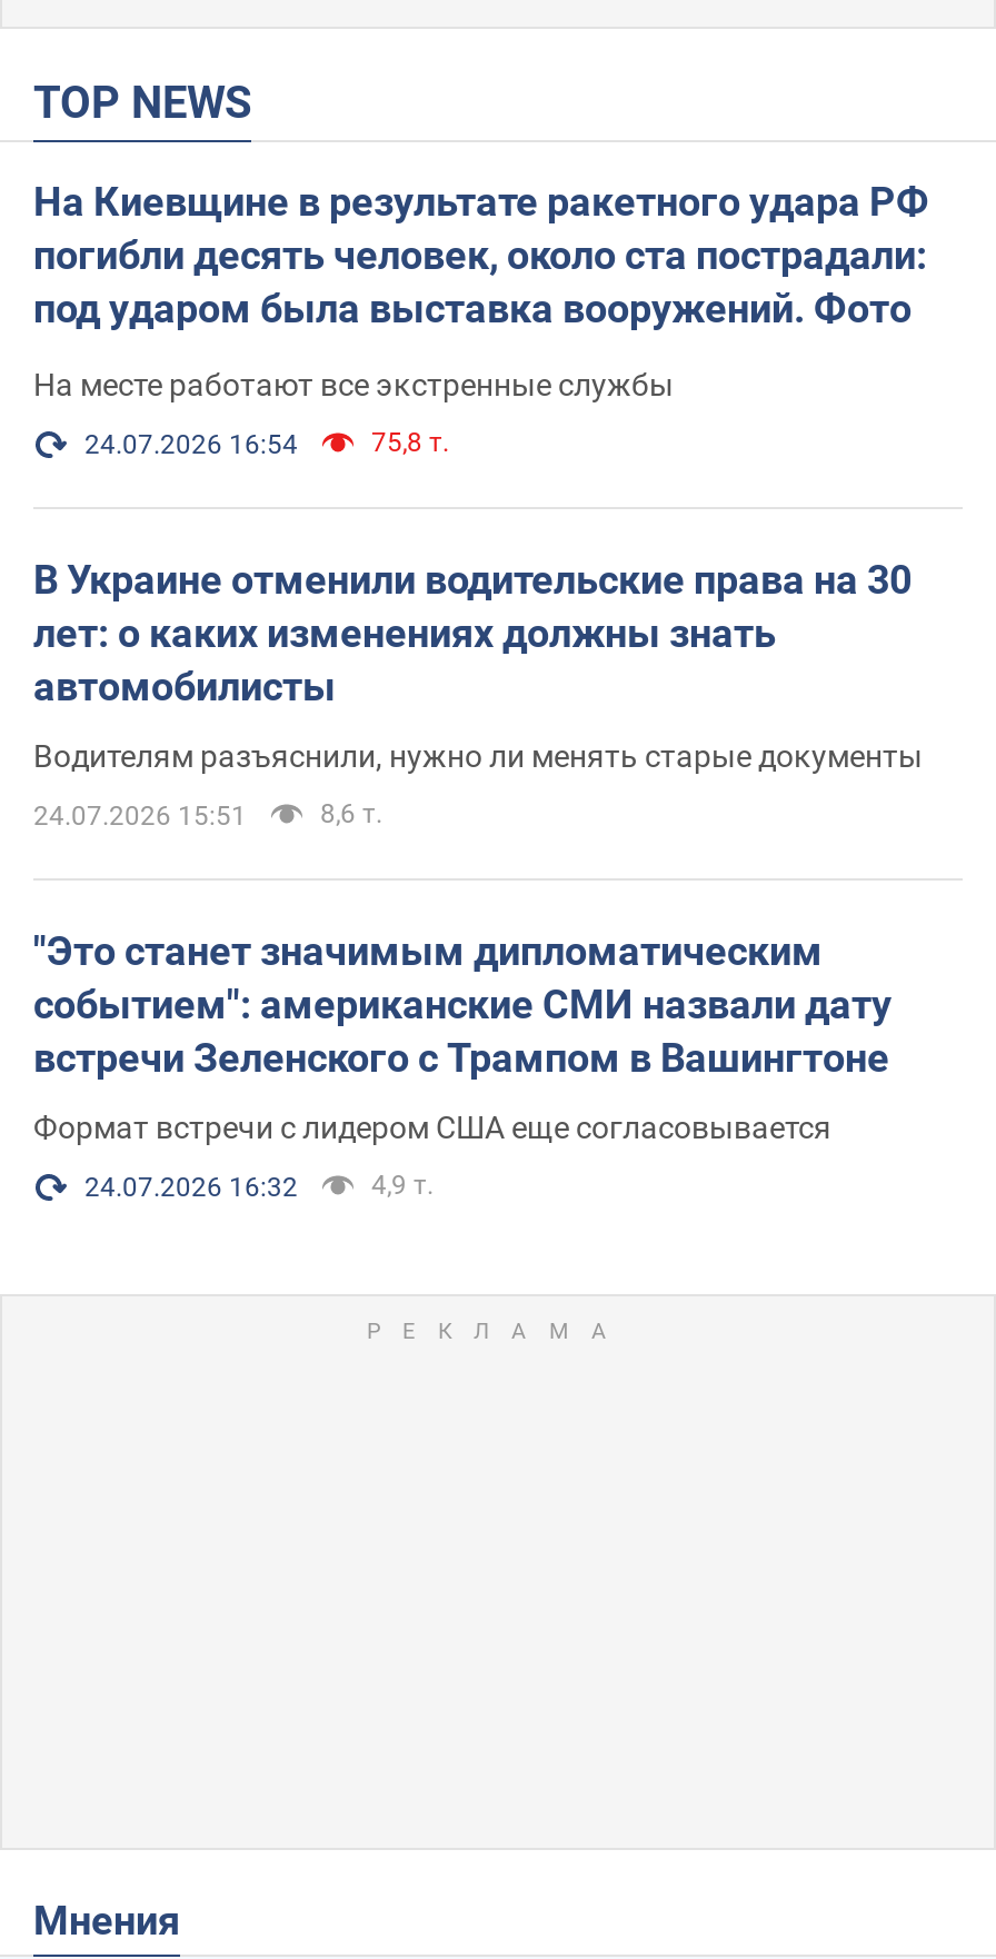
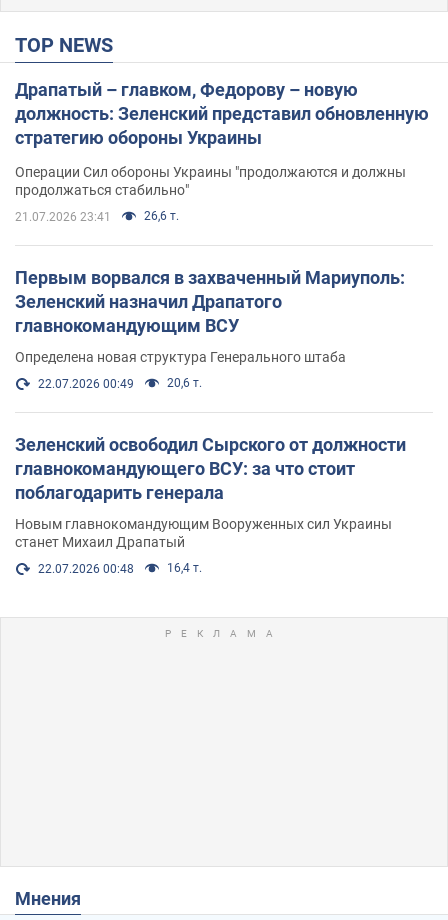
[33,179,929,332] На Киевщине в результате ракетного удара РФ | погибли десять человек, около ста пострадали: | под ударом была выставка вооружений. Фото -> [15,79,429,148] Драпатый – главком, Федорову – новую | должность: Зеленский представил обновленную | стратегию обороны Украины
[33,368,674,403] На месте работают все экстренные службы -> [15,164,406,198] Операции Сил обороны Украины "продолжаются и должны | продолжаться стабильно"
[84,428,449,461] 24.07.2026 16:54 | 75,8 т. -> [15,209,179,224] 21.07.2026 23:41 | 26,6 т.
[33,557,912,710] В Украине отменили водительские права на 30 | лет: о каких изменениях должны знать | автомобилисты -> [15,267,405,336] Первым ворвался в захваченный Мариуполь: | Зеленский назначил Драпатого | главнокомандующим ВСУ
[33,739,923,774] Водителям разъяснили, нужно ли менять старые документы -> [15,349,346,365] Определена новая структура Генерального штаба
[33,799,382,832] 24.07.2026 15:51 | 8,6 т. -> [38,376,202,391] 22.07.2026 00:49 | 20,6 т.
[33,928,892,1081] "Это станет значимым дипломатическим | событием": американские СМИ назвали дату | встречи Зеленского с Трампом в Вашингтоне -> [15,434,406,503] Зеленский освободил Сырского от должности | главнокомандующего ВСУ: за что стоит | поблагодарить генерала
[33,1110,831,1146] Формат встречи с лидером США еще согласовывается -> [15,516,392,550] Новым главнокомандующим Вооруженных сил Украины | станет Михаил Драпатый
[84,1170,434,1204] 24.07.2026 16:32 | 4,9 т. -> [38,561,202,576] 22.07.2026 00:48 | 16,4 т.

